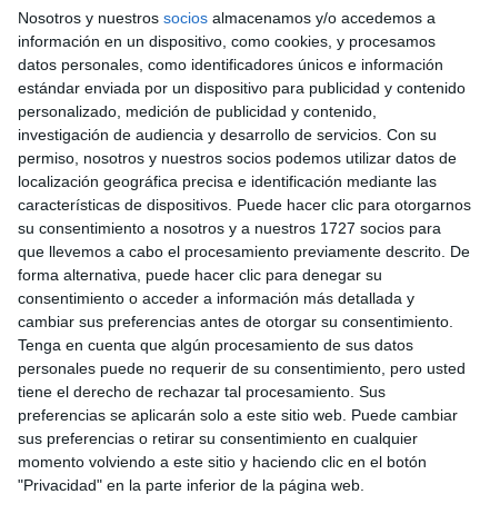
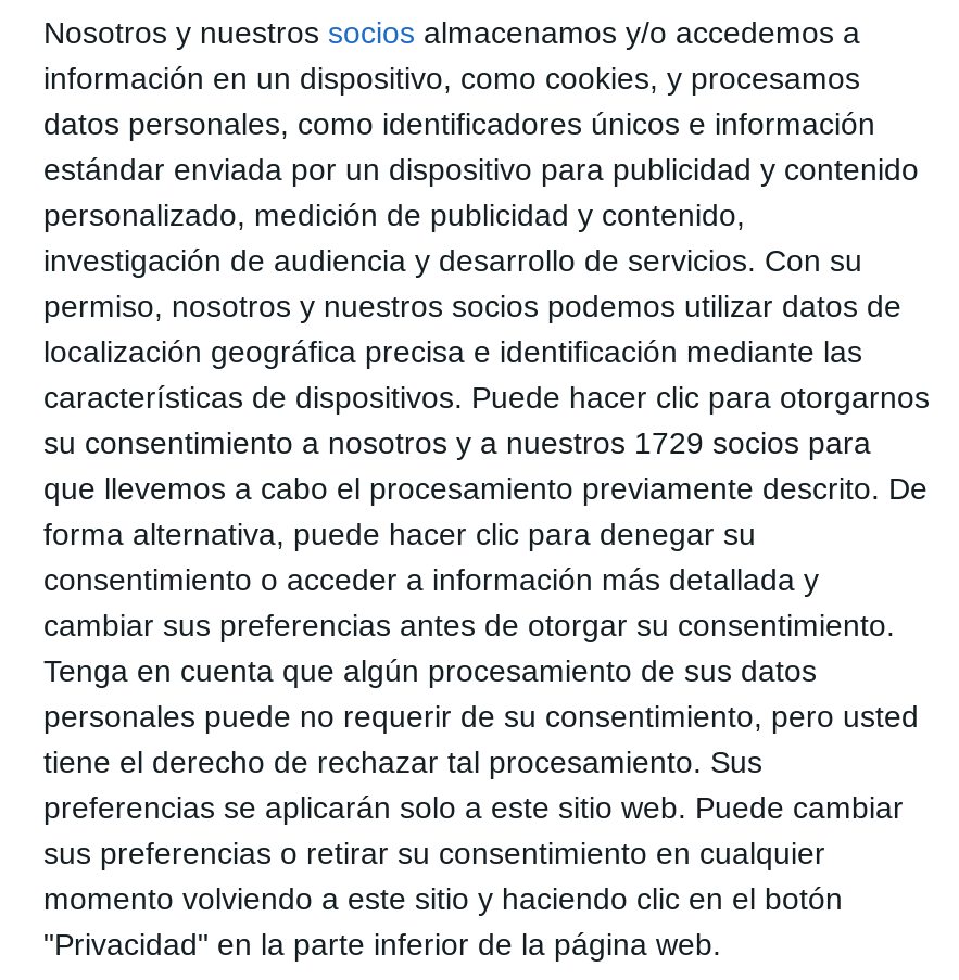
[18,219,441,237] su consentimiento a nosotros y a nuestros 1727 socios para -> [43,425,871,460] su consentimiento a nosotros y a nuestros 1729 socios para

